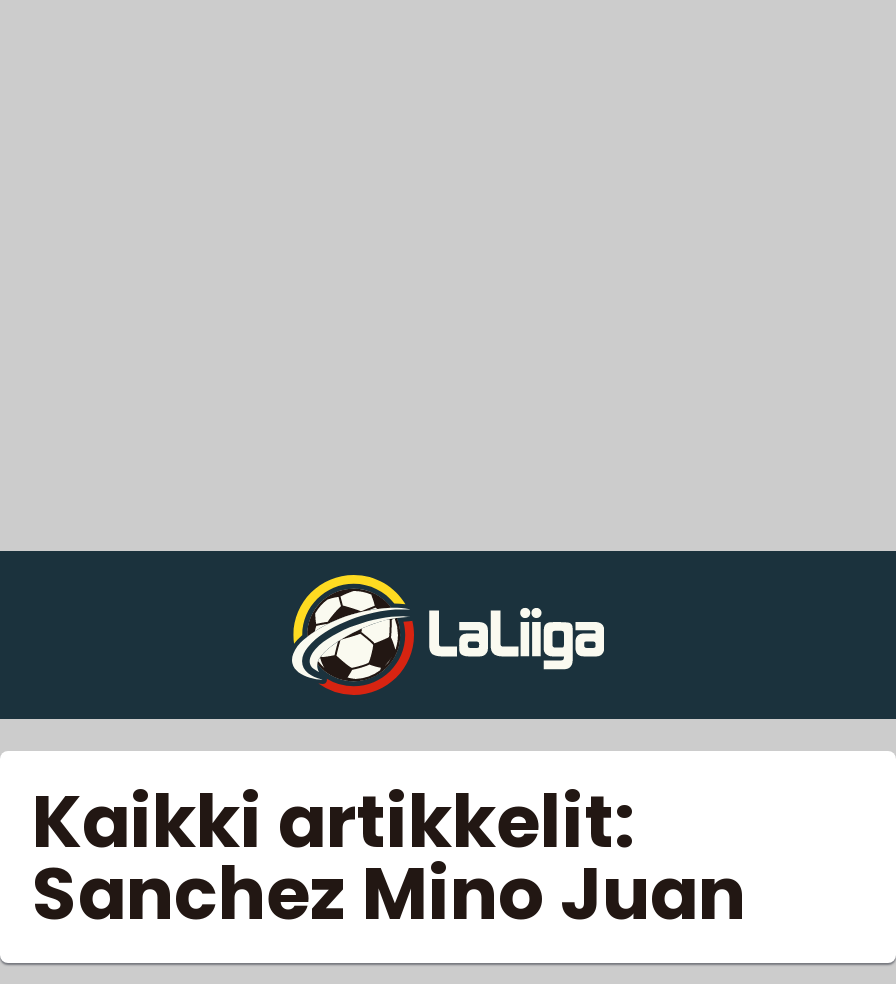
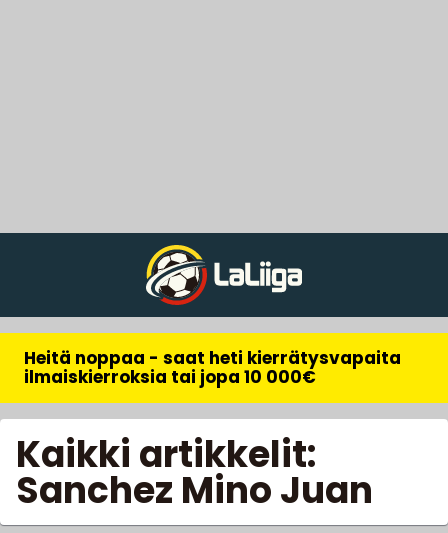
none -> [24,346,401,389] Heitä noppaa - saat heti kierrätysvapaita | ilmaiskierroksia tai jopa 10 000€

